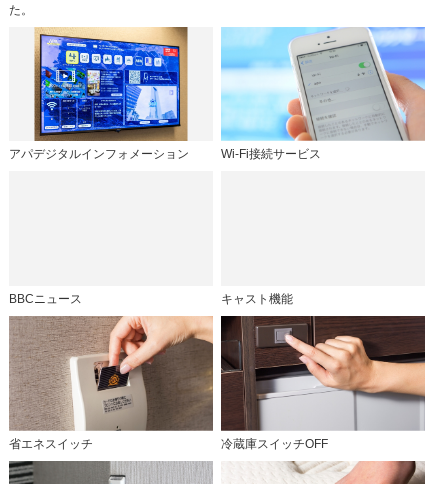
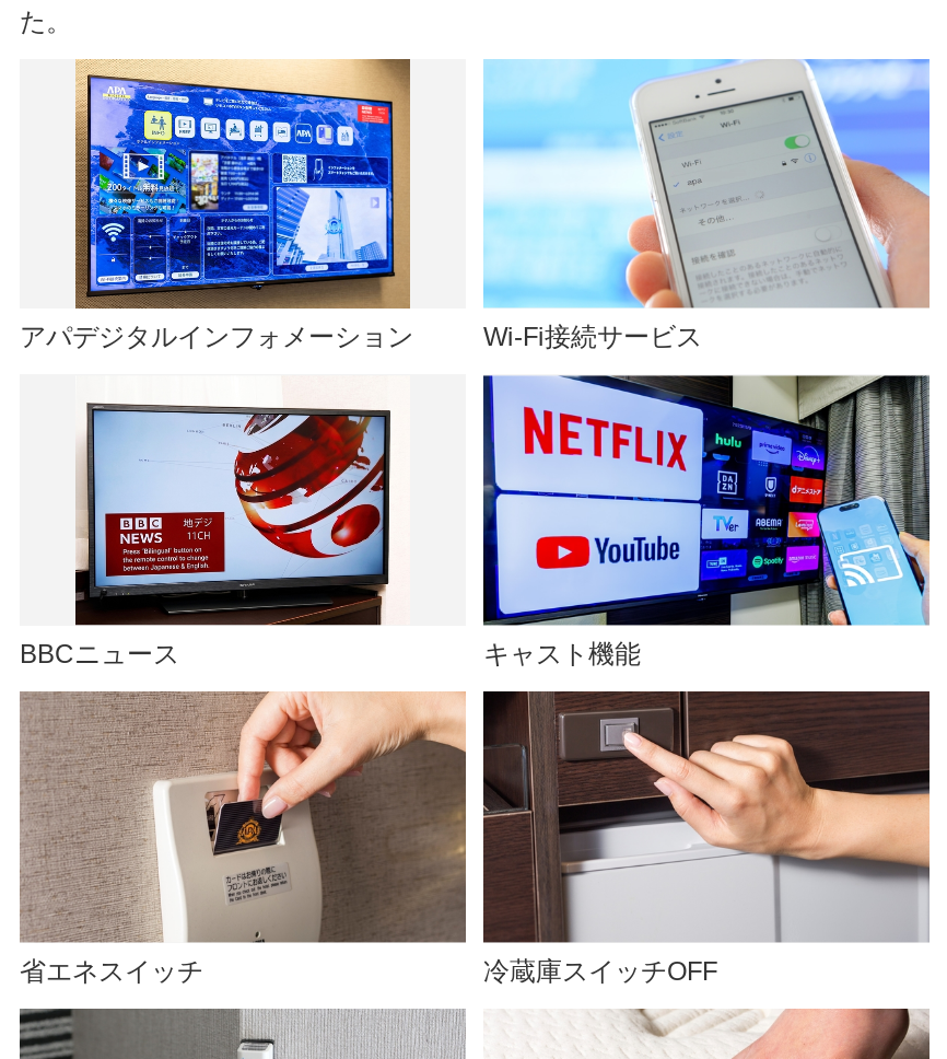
none -> [72,400,394,628] [image]
none -> [481,374,932,628] [image]

